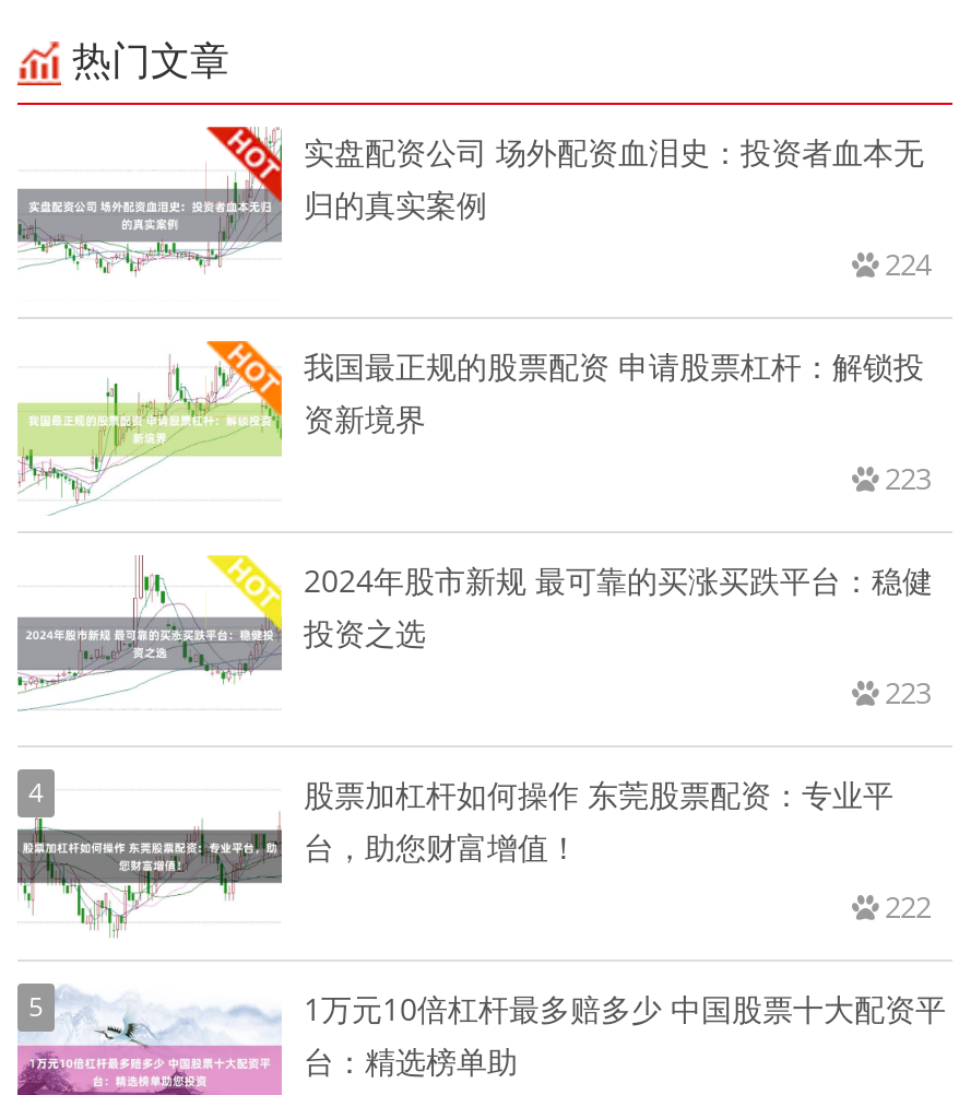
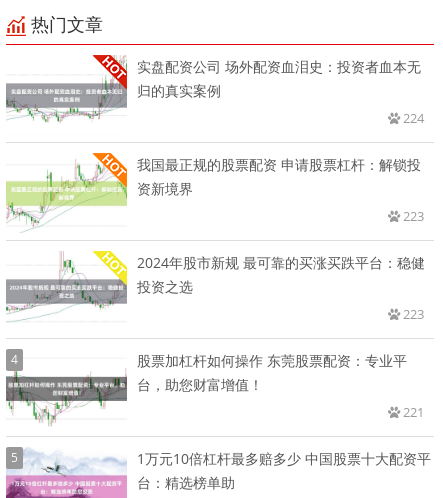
[885,888,931,928] 222 -> [403,403,424,421] 221

